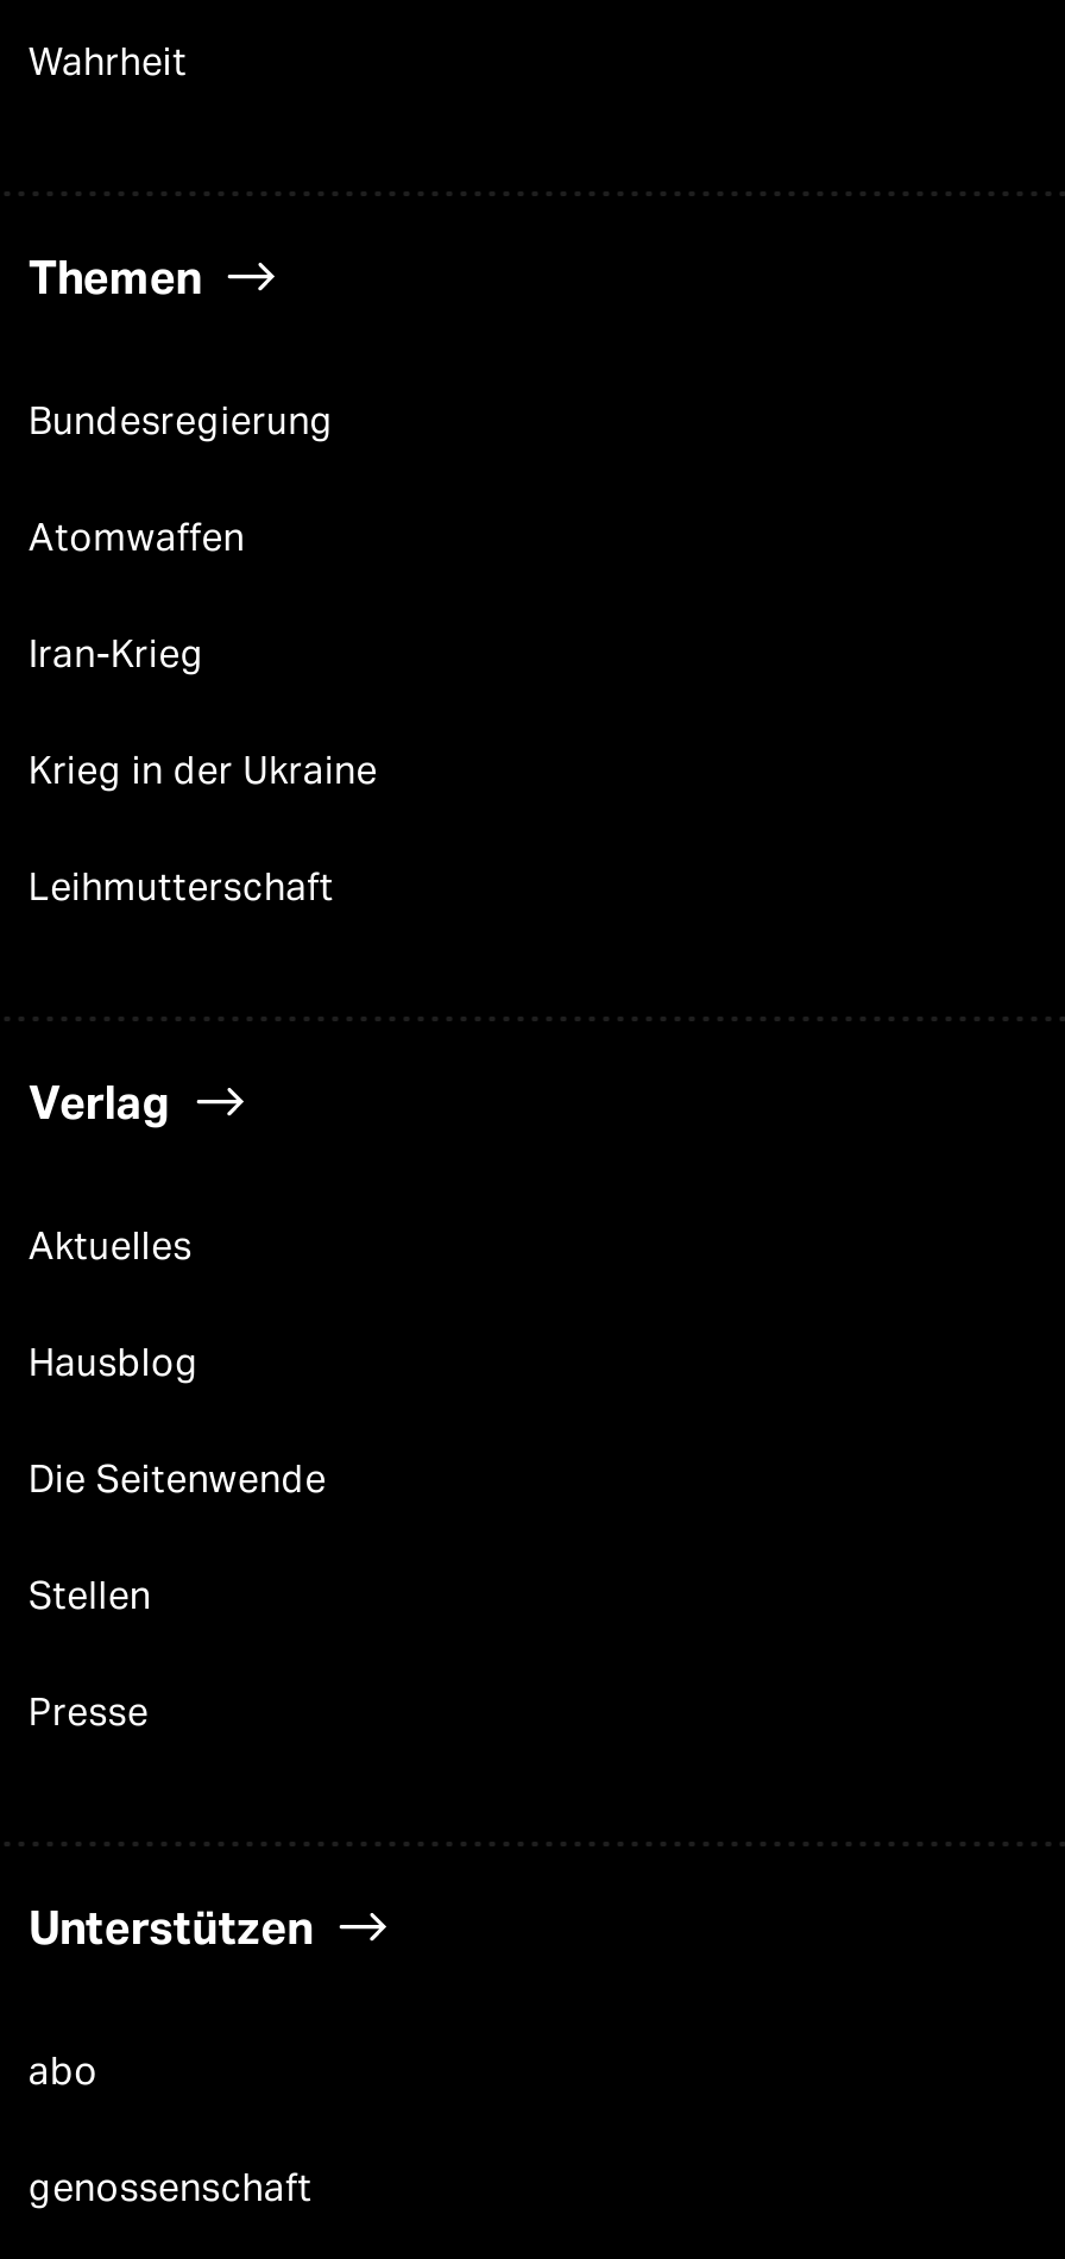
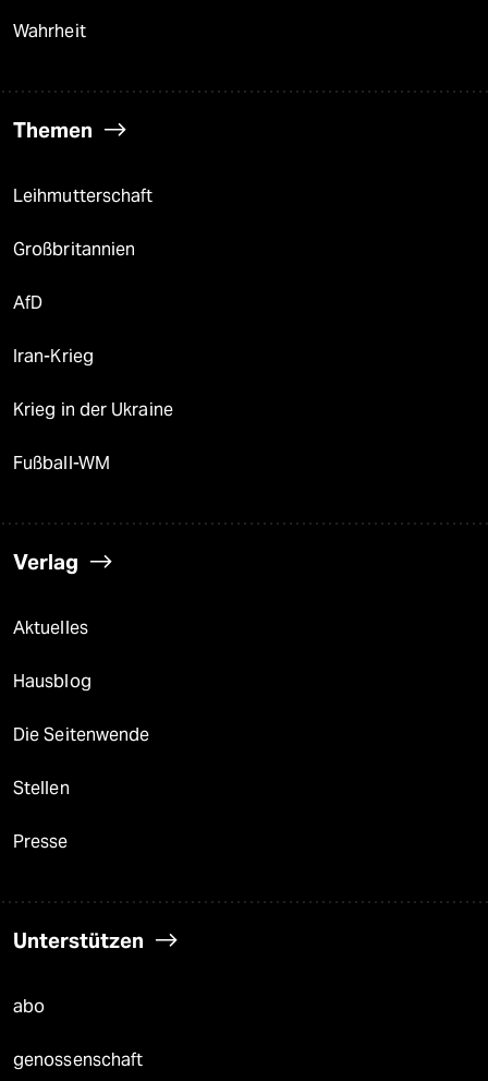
[29,399,334,561] Bundesregierung | Atomwaffen -> [13,239,135,314] Großbritannien | AfD
none -> [13,453,110,474] Fußball-WM
moved [29,866,334,911] -> [13,186,153,207]: Leihmutterschaft

